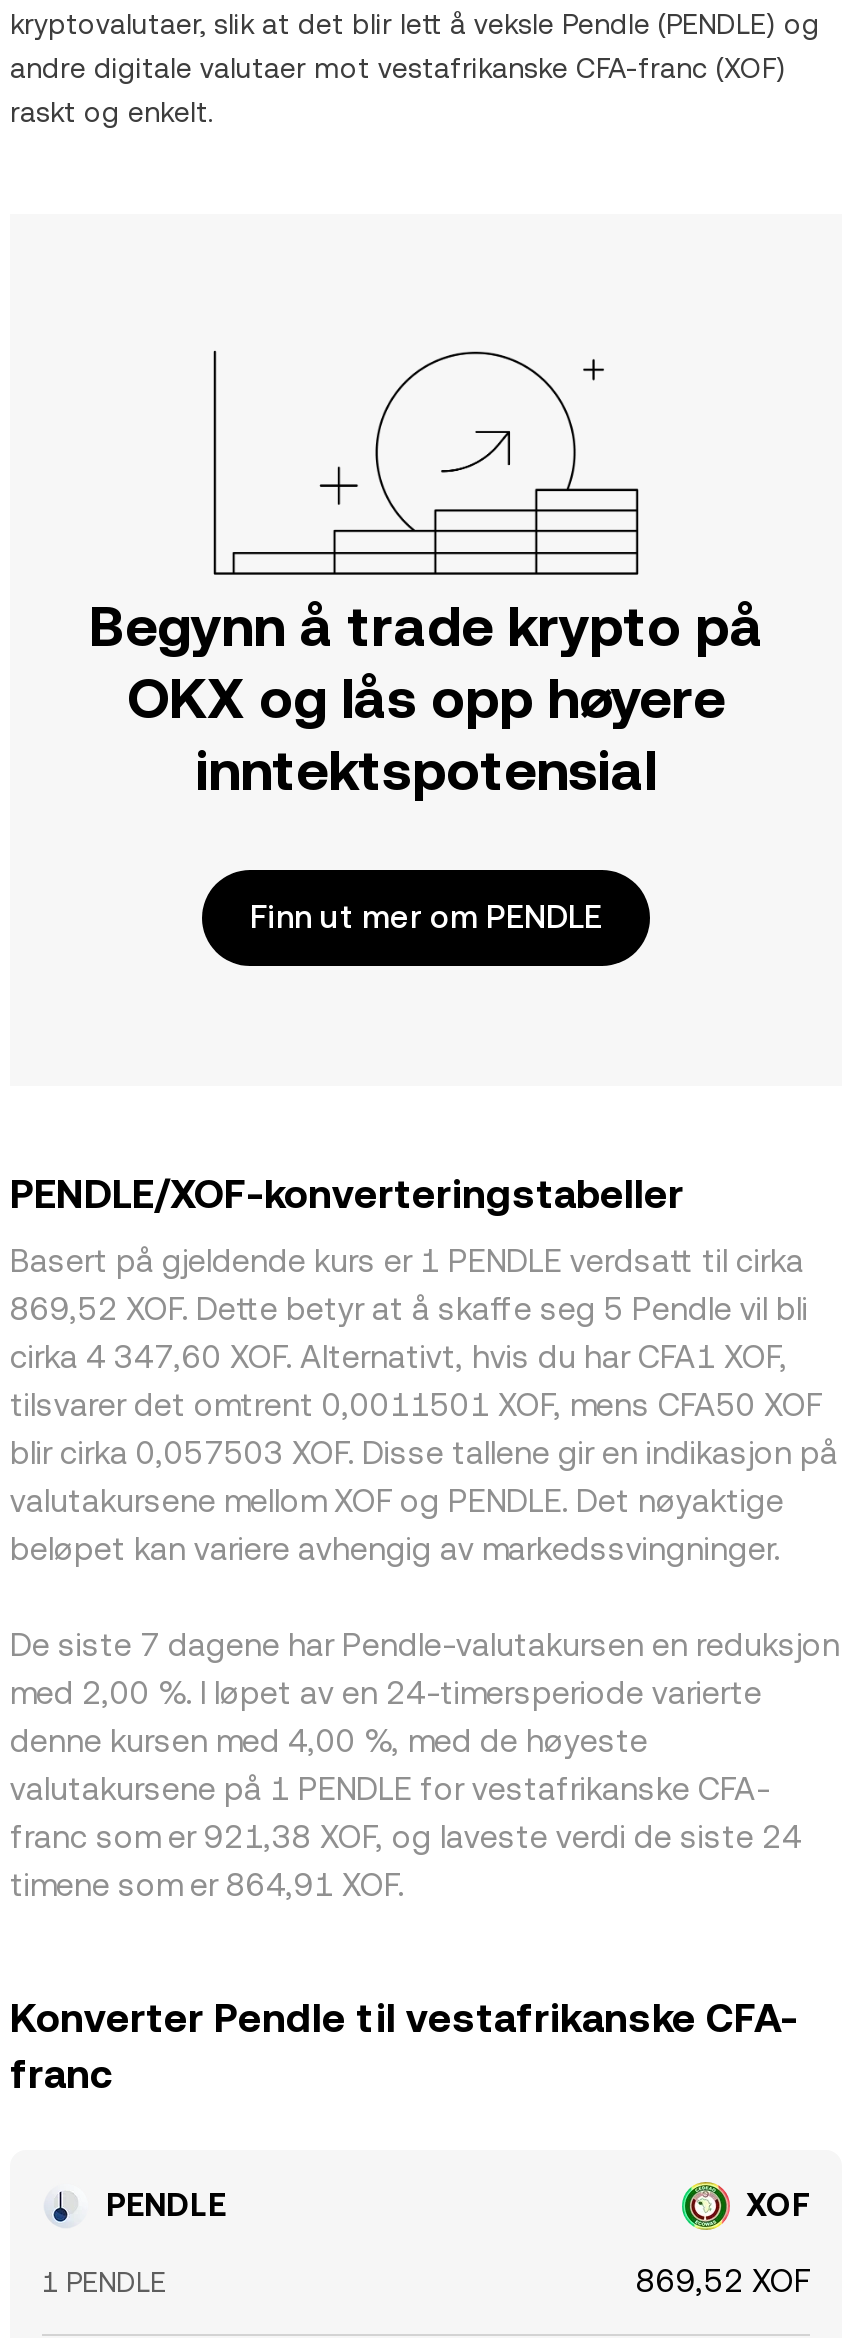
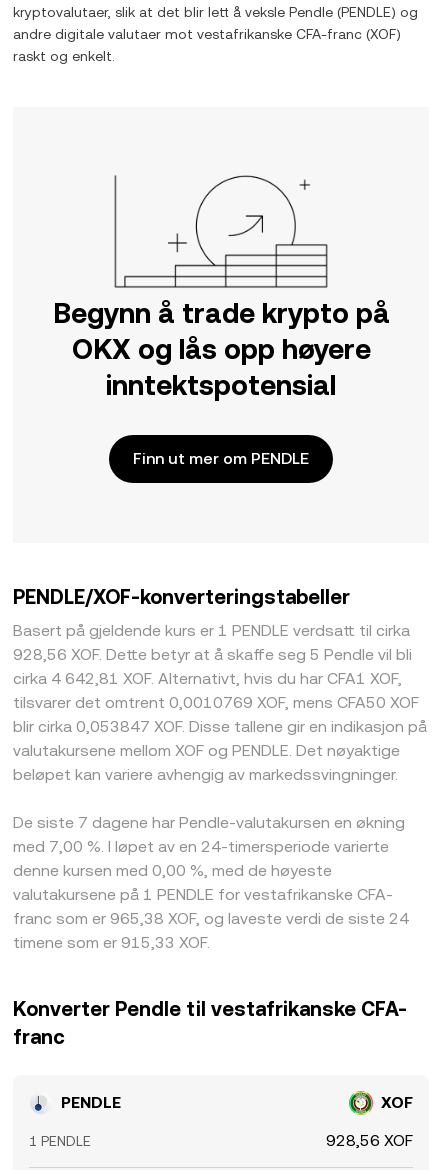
[10,1290,808,1328] 869,52 XOF. Dette betyr at å skaffe seg 5 Pendle vil bli -> [13,645,412,664] 928,56 XOF. Dette betyr at å skaffe seg 5 Pendle vil bli
[10,1338,788,1376] cirka 4 347,60 XOF. Alternativt, hvis du har CFA1 XOF, -> [13,669,402,688] cirka 4 642,81 XOF. Alternativt, hvis du har CFA1 XOF,
[10,1386,822,1424] tilsvarer det omtrent 0,0011501 XOF, mens CFA50 XOF -> [13,693,419,712] tilsvarer det omtrent 0,0010769 XOF, mens CFA50 XOF
[10,1434,838,1472] blir cirka 0,057503 XOF. Disse tallene gir en indikasjon på -> [13,717,427,736] blir cirka 0,053847 XOF. Disse tallene gir en indikasjon på
[10,1626,840,1664] De siste 7 dagene har Pendle-valutakursen en reduksjon -> [13,813,405,832] De siste 7 dagene har Pendle-valutakursen en økning
[10,1674,762,1712] med 2,00 %. I løpet av en 24-timersperiode varierte -> [13,837,389,856] med 7,00 %. I løpet av en 24-timersperiode varierte
[10,1722,648,1760] denne kursen med 4,00 %, med de høyeste -> [13,861,332,880] denne kursen med 0,00 %, med de høyeste
[10,1818,802,1856] franc som er 921,38 XOF, og laveste verdi de siste 24 -> [13,909,409,928] franc som er 965,38 XOF, og laveste verdi de siste 24
[10,1866,404,1904] timene som er 864,91 XOF. -> [13,933,210,952] timene som er 915,33 XOF.
[636,2262,810,2300] 869,52 XOF -> [326,1131,413,1150] 928,56 XOF

